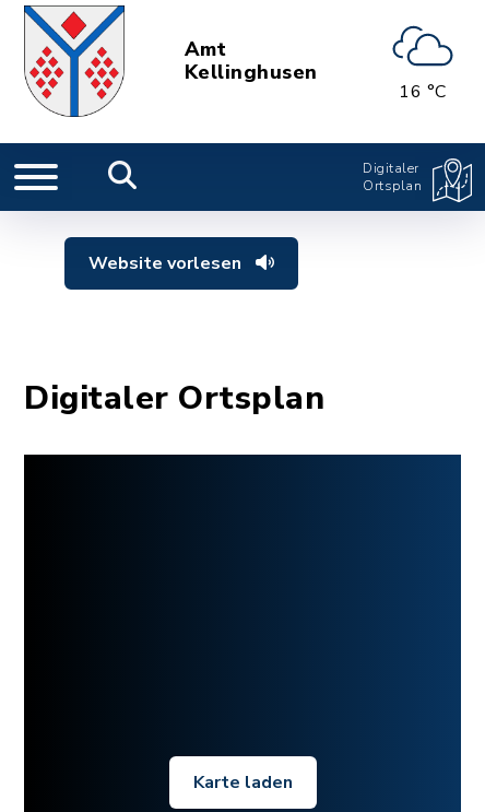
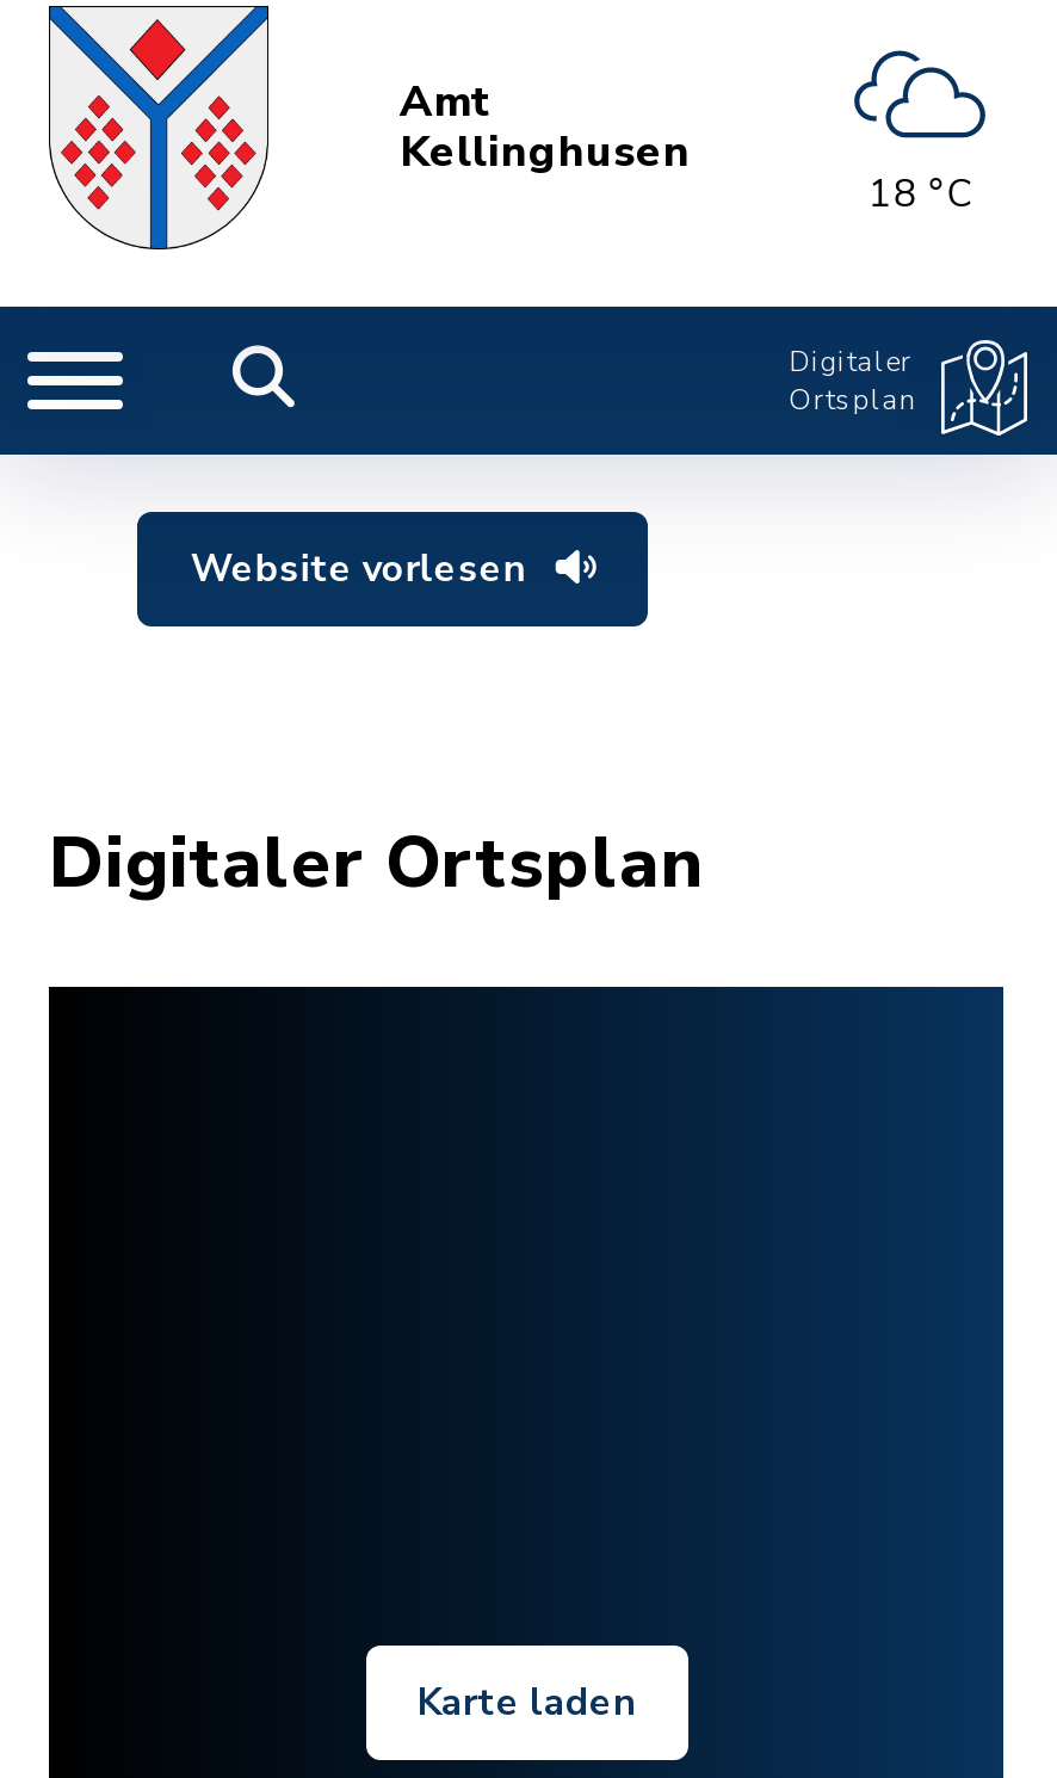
[399,79,447,103] 16 °C -> [868,167,972,220] 18 °C

